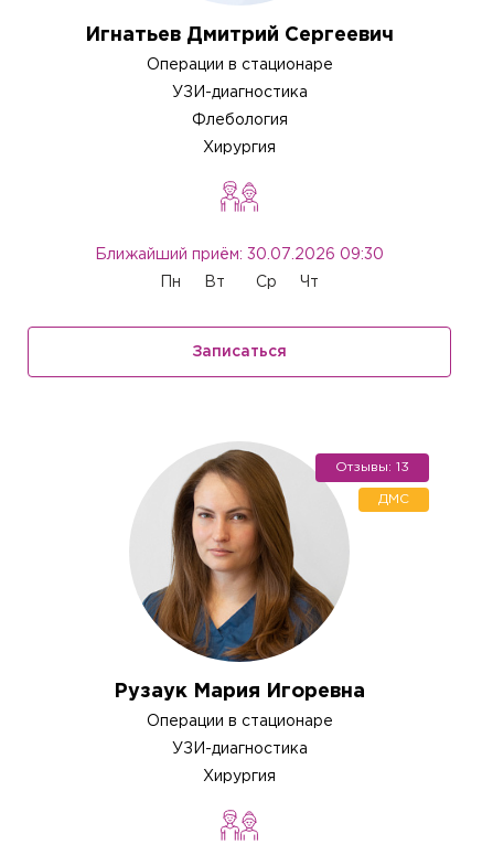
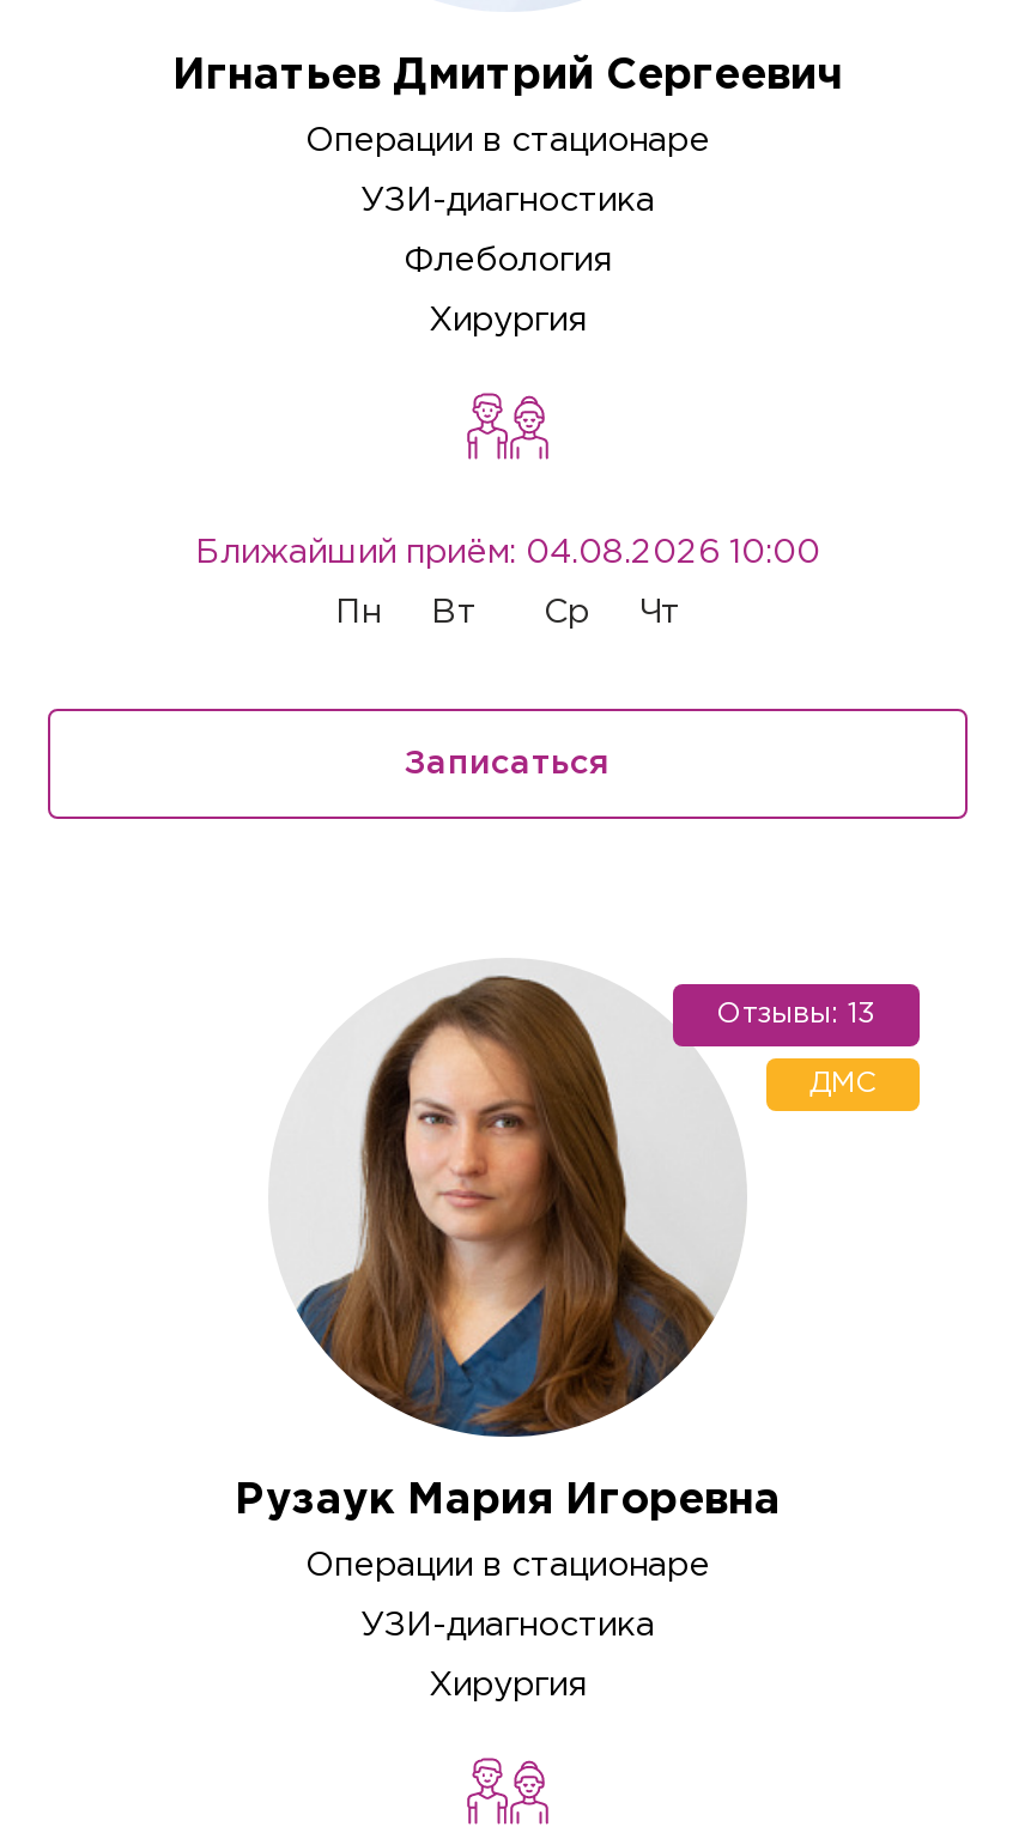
[95,249,384,262] Ближайший приём: 30.07.2026 09:30 -> [195,540,820,568] Ближайший приём: 04.08.2026 10:00

